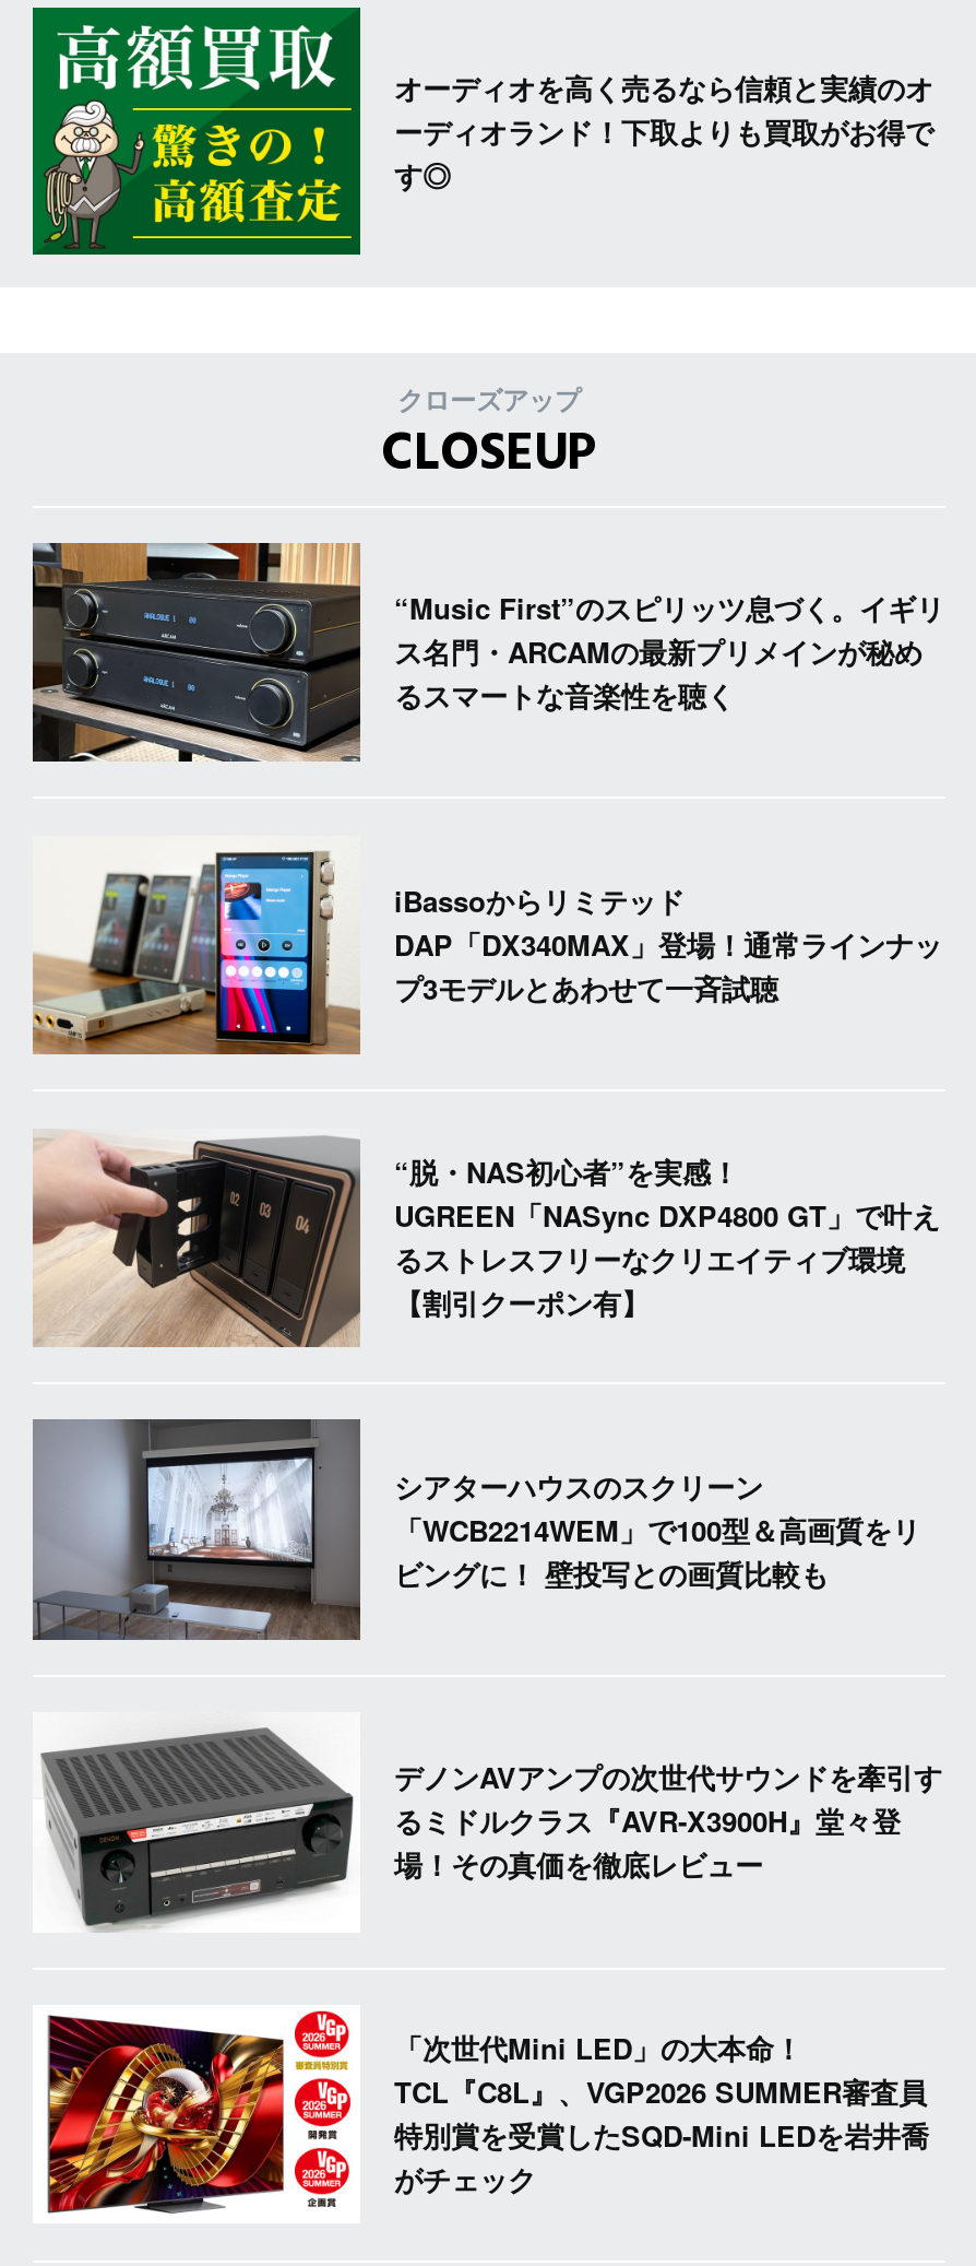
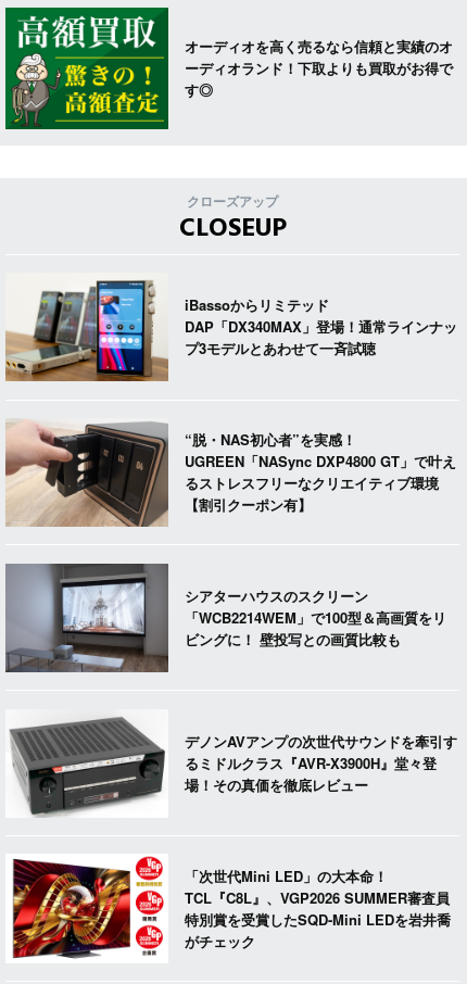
[31,541,944,764] [image] | “Music First”のスピリッツ息づく。イギリ | ス名門・ARCAMの最新プリメインが秘め | るスマートな音楽性を聴く -> none

